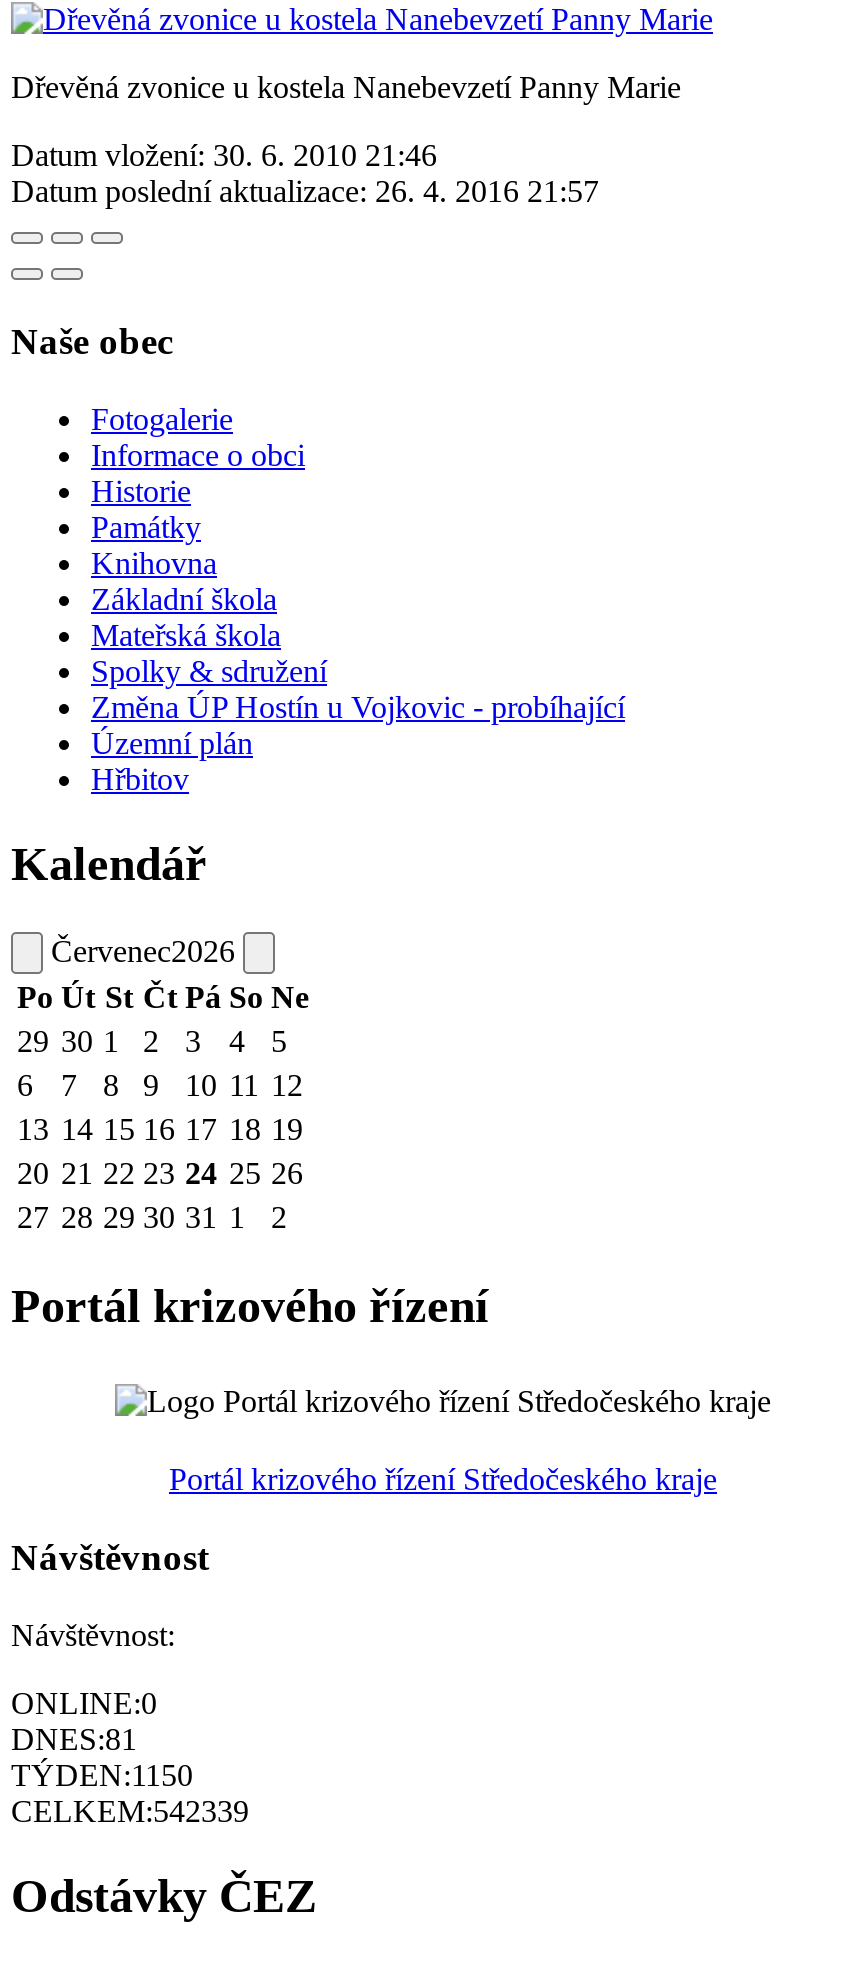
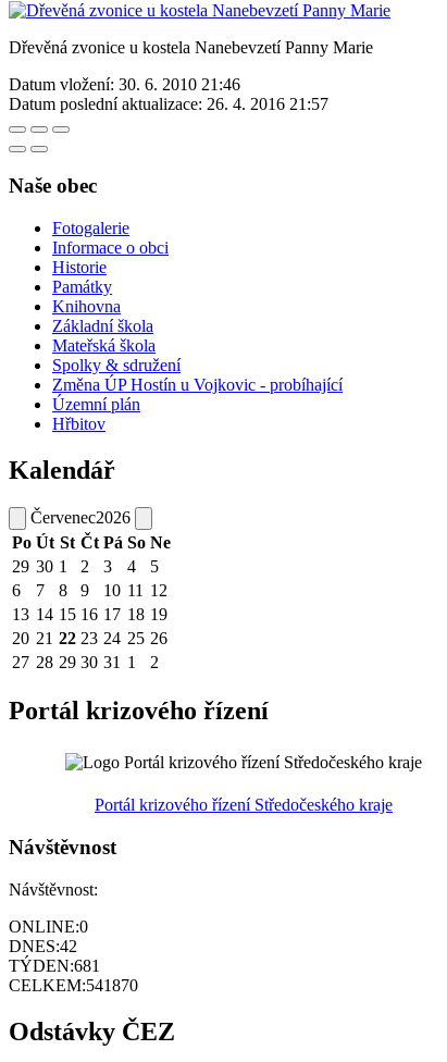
[11,1722,137,1756] DNES:81 -> [9,937,77,955] DNES:42
[11,1758,193,1792] TÝDEN:1150 -> [9,956,100,975] TÝDEN:681
[11,1794,249,1828] CELKEM:542339 -> [9,976,138,994] CELKEM:541870

